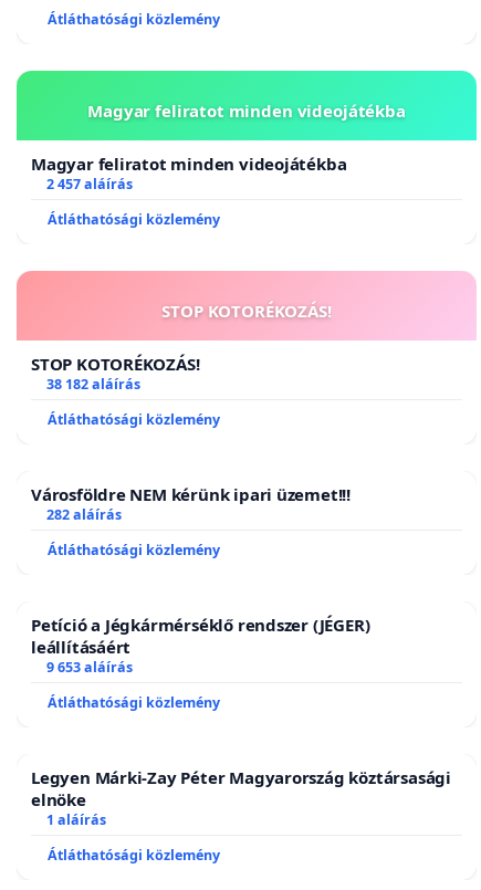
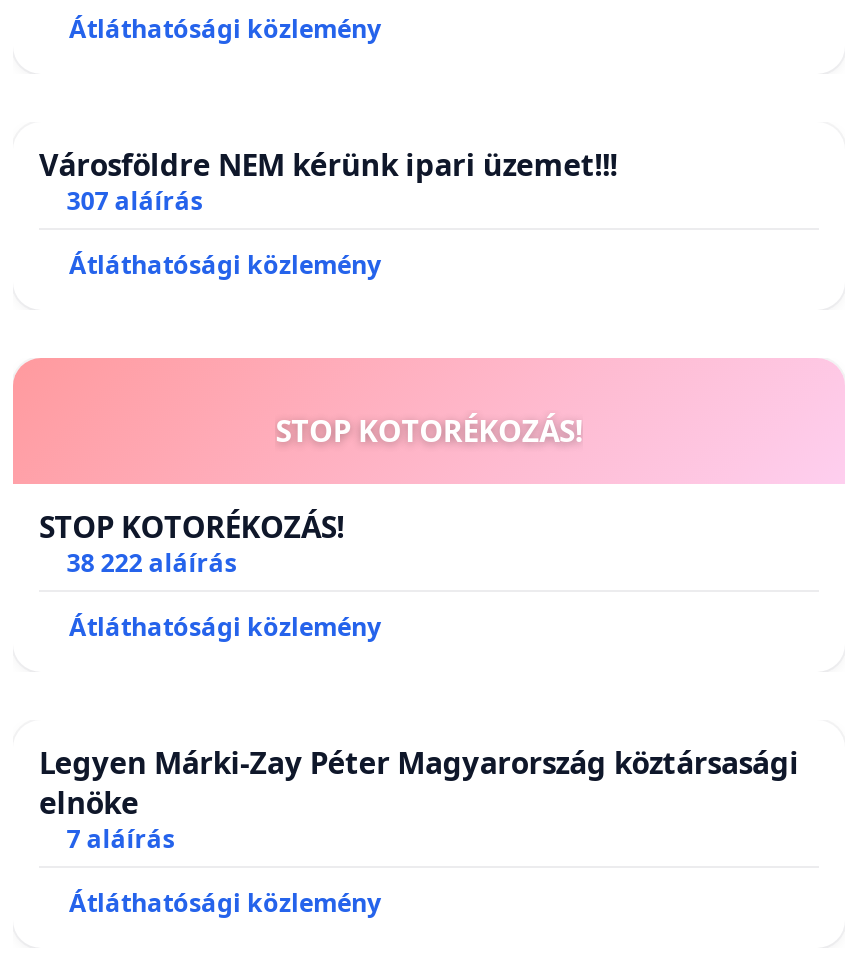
[31,100,406,194] Magyar feliratot minden videojátékba | Magyar feliratot minden videojátékba | 2 457 aláírás -> [67,185,203,219] 307 aláírás
[31,375,370,677] 38 182 aláírás | Átláthatósági közlemény | 282 aláírás | Átláthatósági közlemény | Petíció a Jégkármérséklő rendszer (JÉGER) | leállításáért | 9 653 aláírás -> [67,547,237,581] 38 222 aláírás
moved [31,483,351,506] -> [39,145,617,185]: Városföldre NEM kérünk ipari üzemet!!!
[46,811,106,830] 1 aláírás -> [67,823,175,857] 7 aláírás

